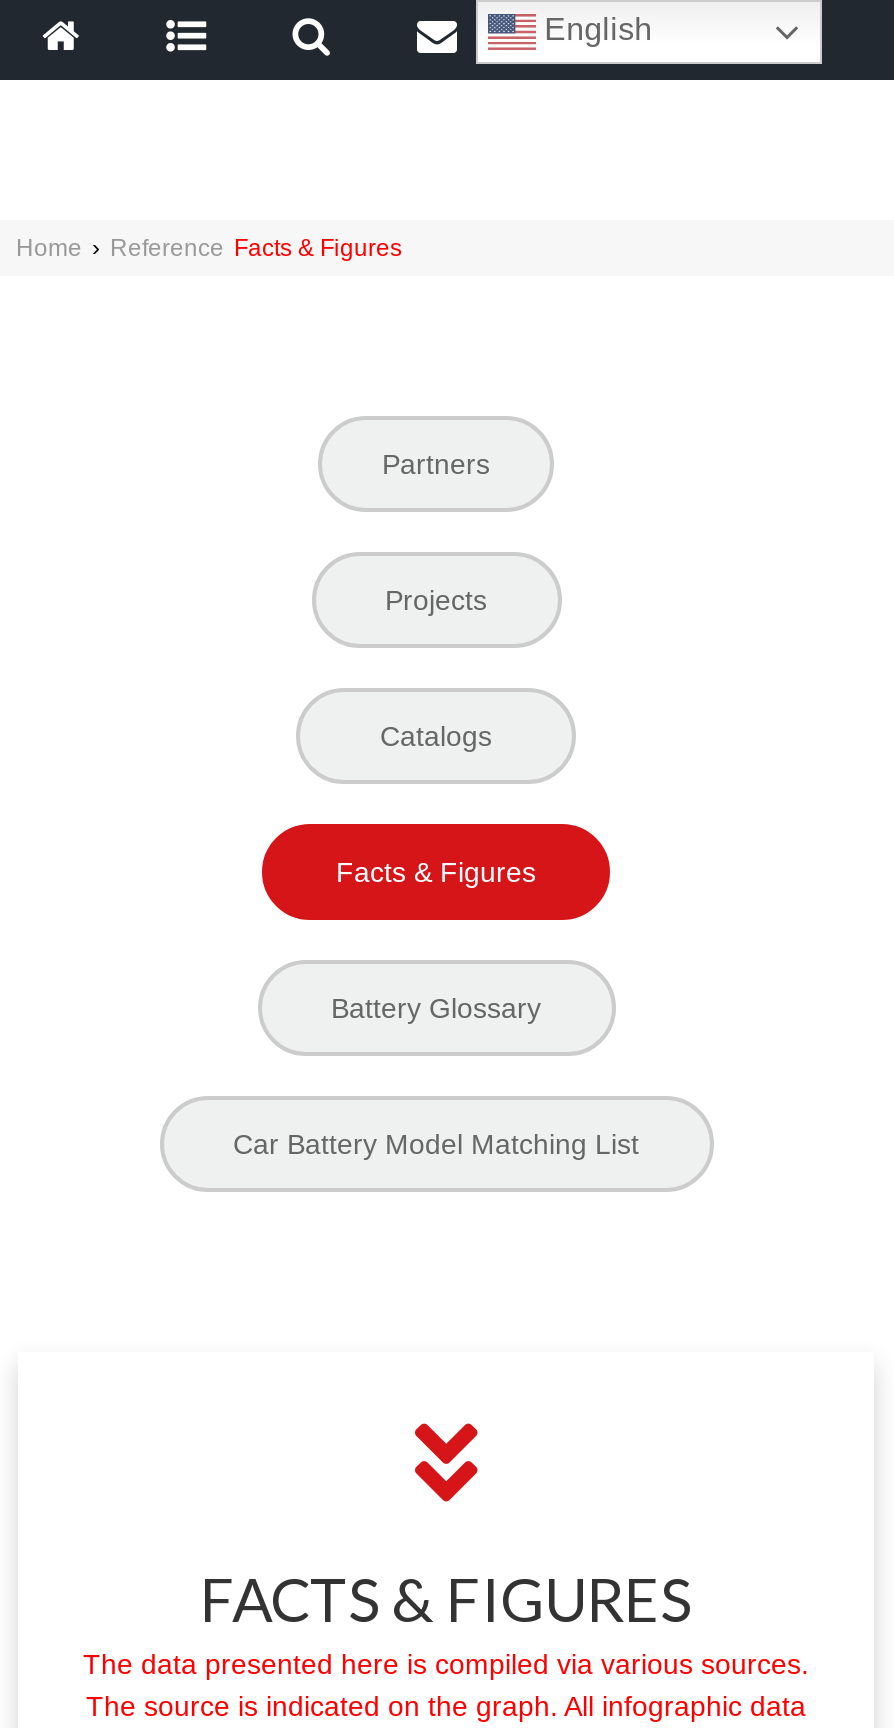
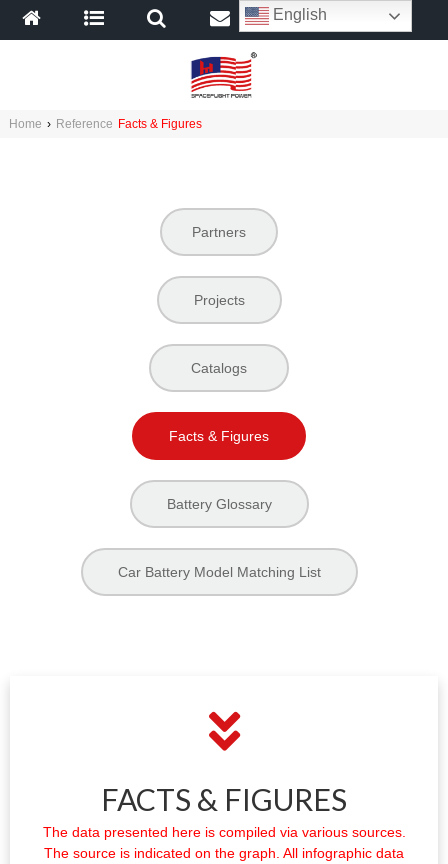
none -> [190,51,258,99] [image]

